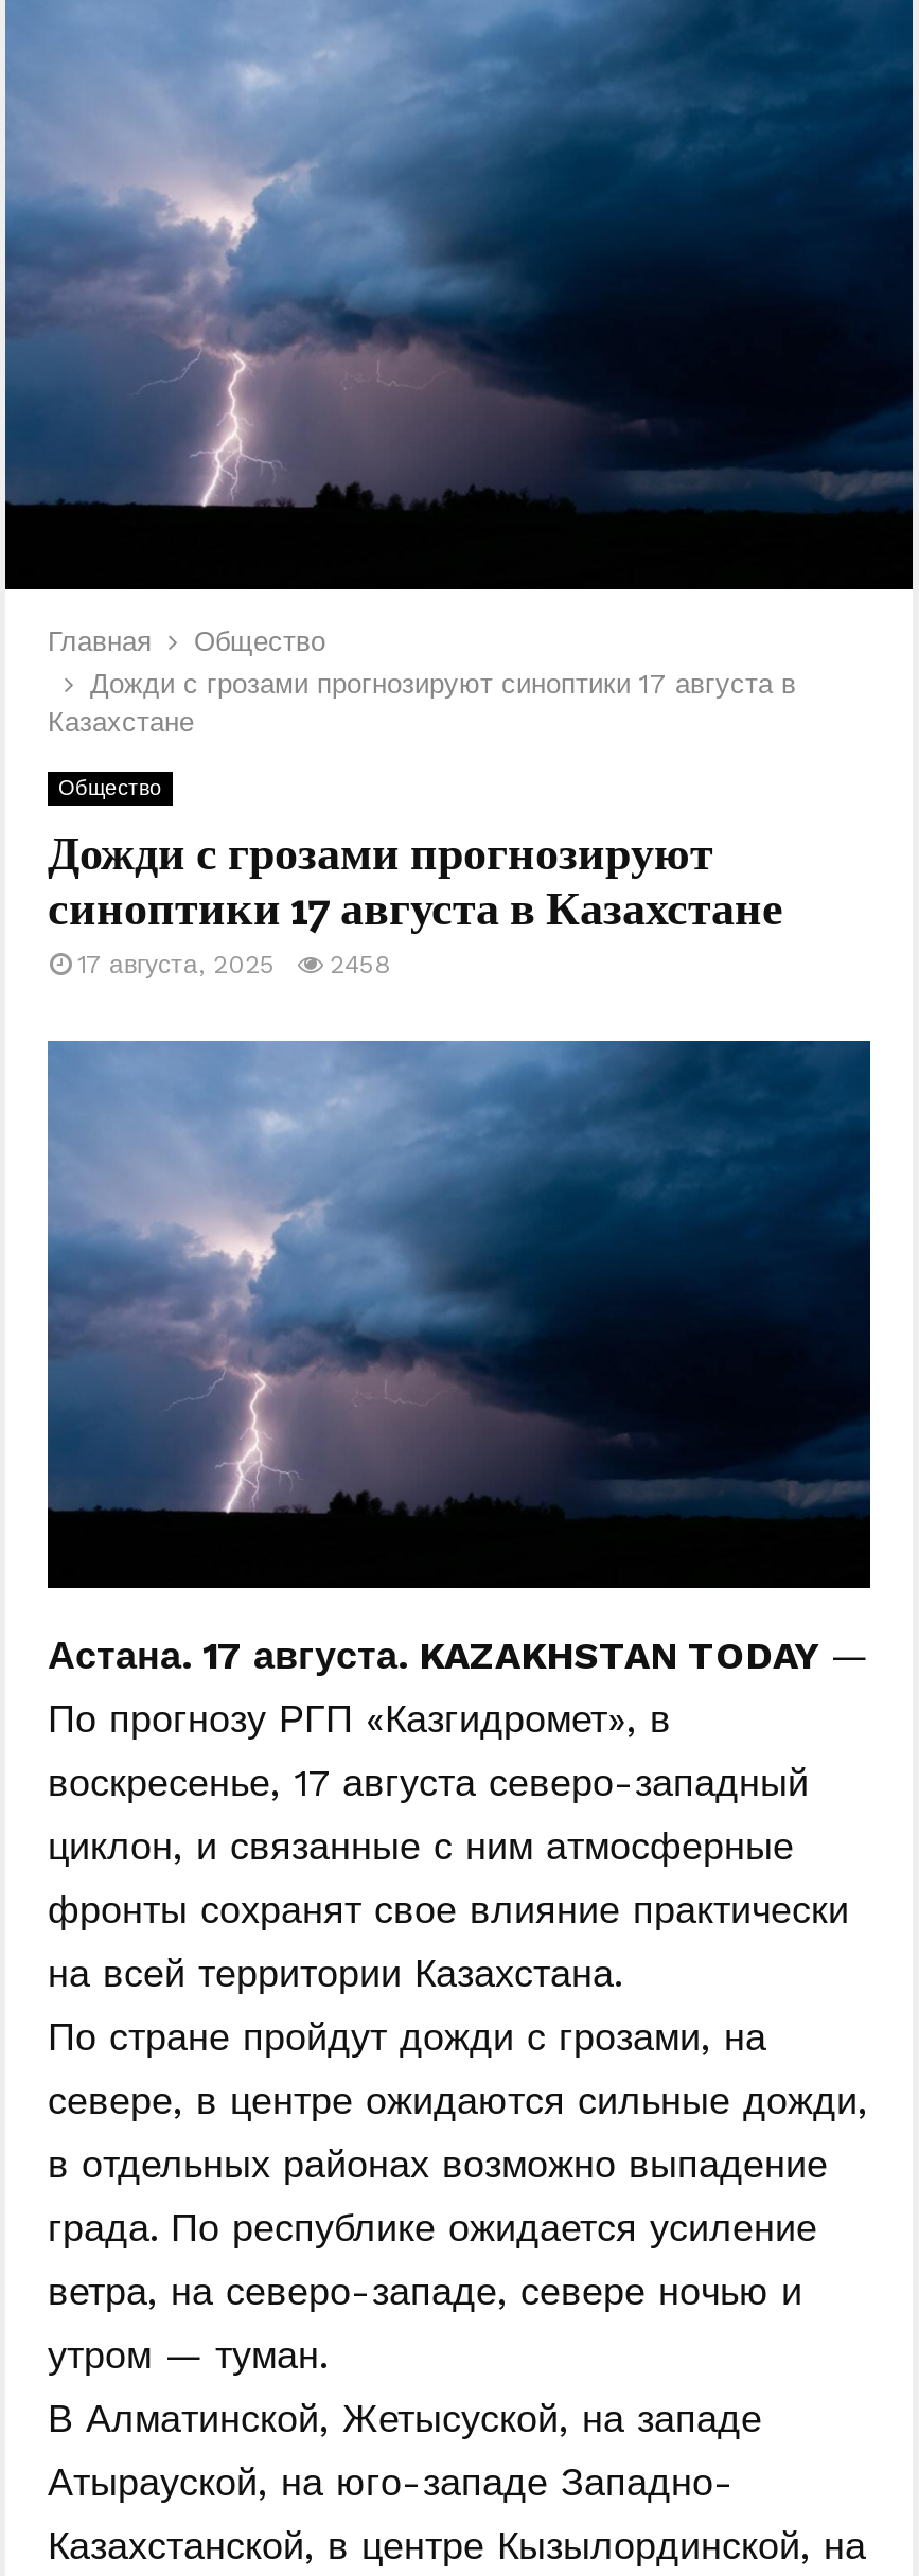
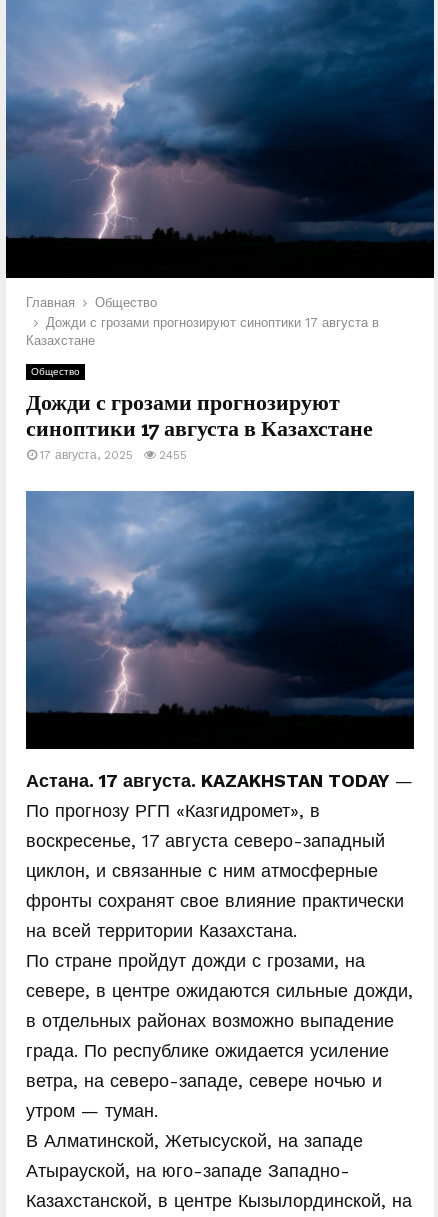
[330,950,391,980] 2458 -> [159,448,187,462] 2455

